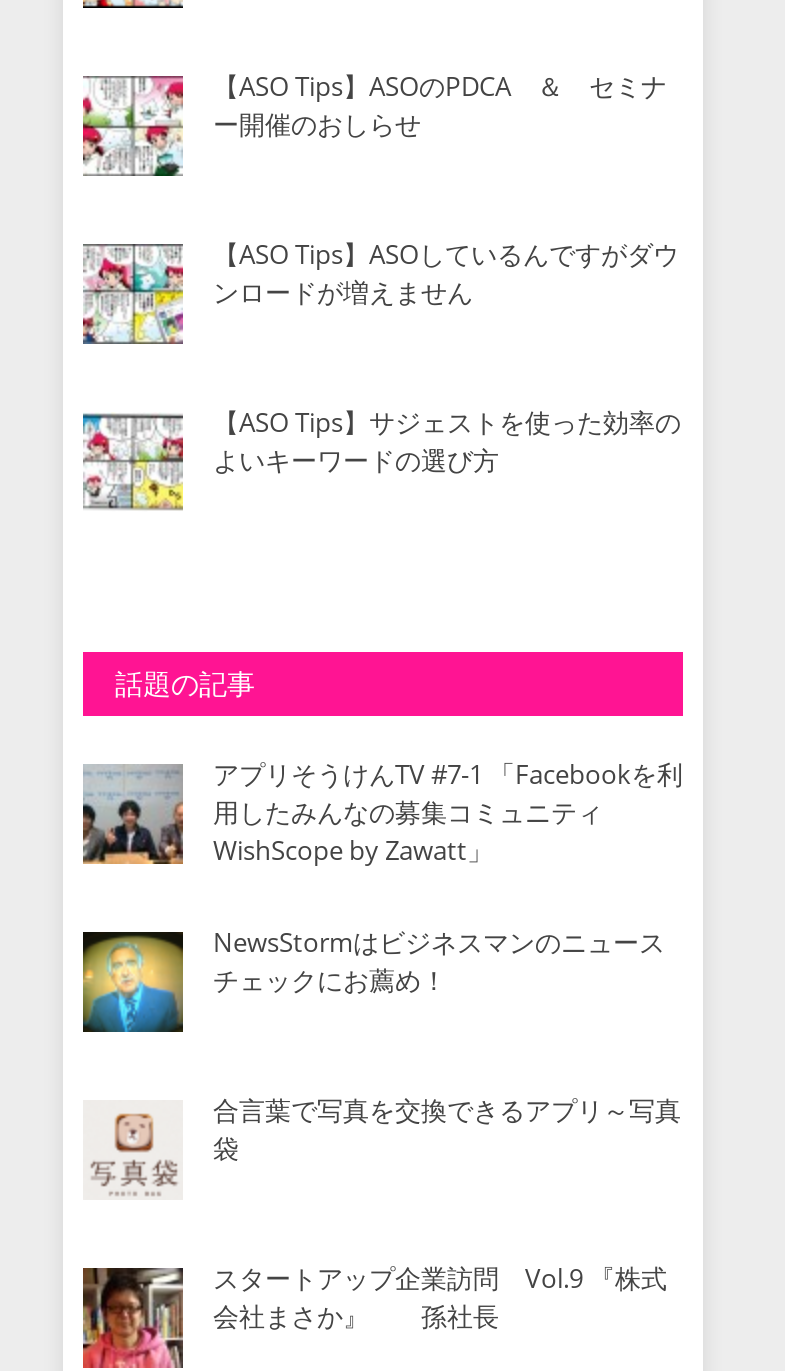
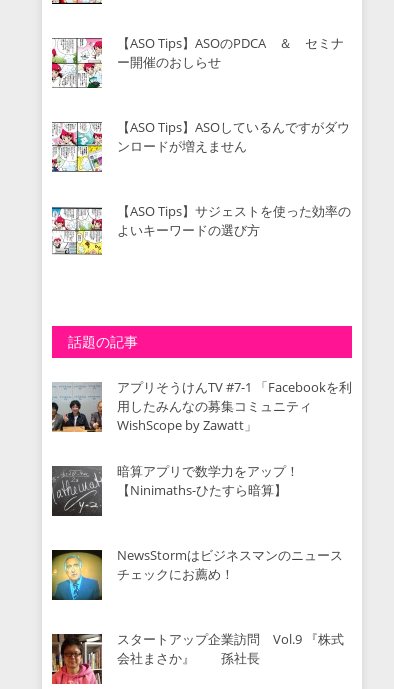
none -> [52,462,299,517] [image] | 暗算アプリで数学力をアップ！ | 【Ninimaths-ひたすら暗算】
moved [79,924,665,1036] -> [50,546,343,602]: [image] | NewsStormはビジネスマンのニュース | チェックにお薦め！
[83,1092,681,1200] [image] | 合言葉で写真を交換できるアプリ～写真 | 袋 -> none

